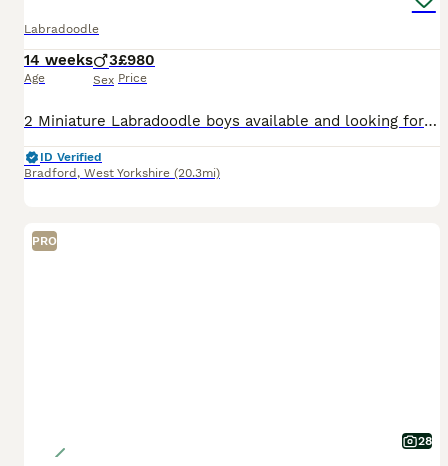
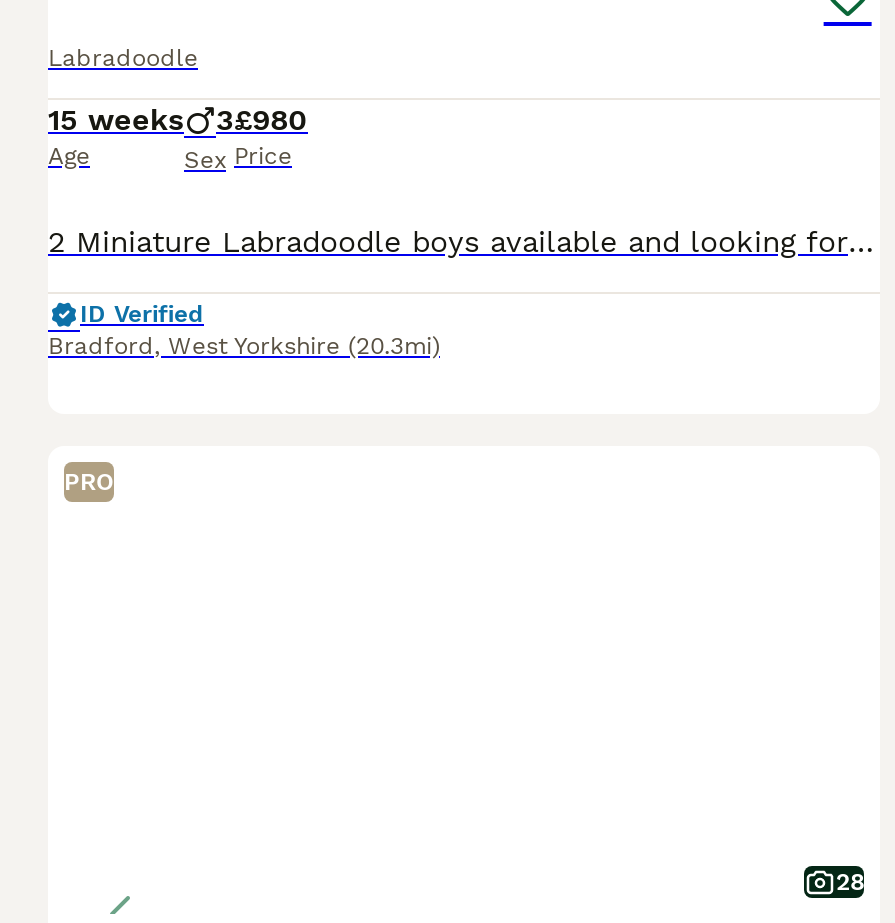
[24,51,155,69] 14 weeks 3 £980 -> [48,102,308,138] 15 weeks 3 £980

